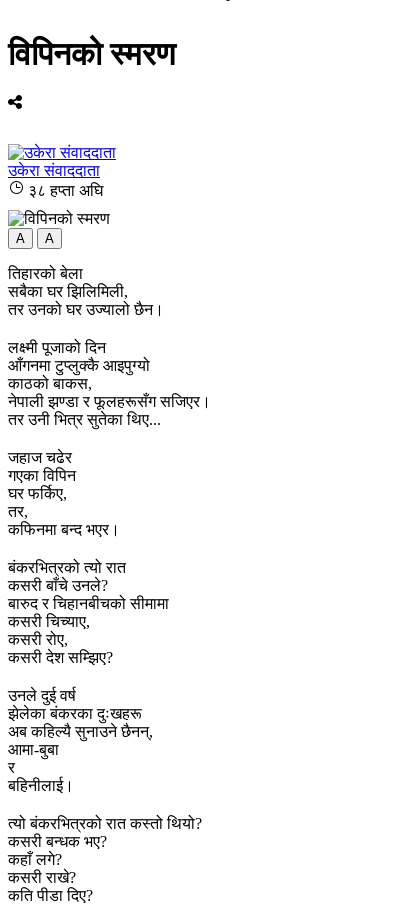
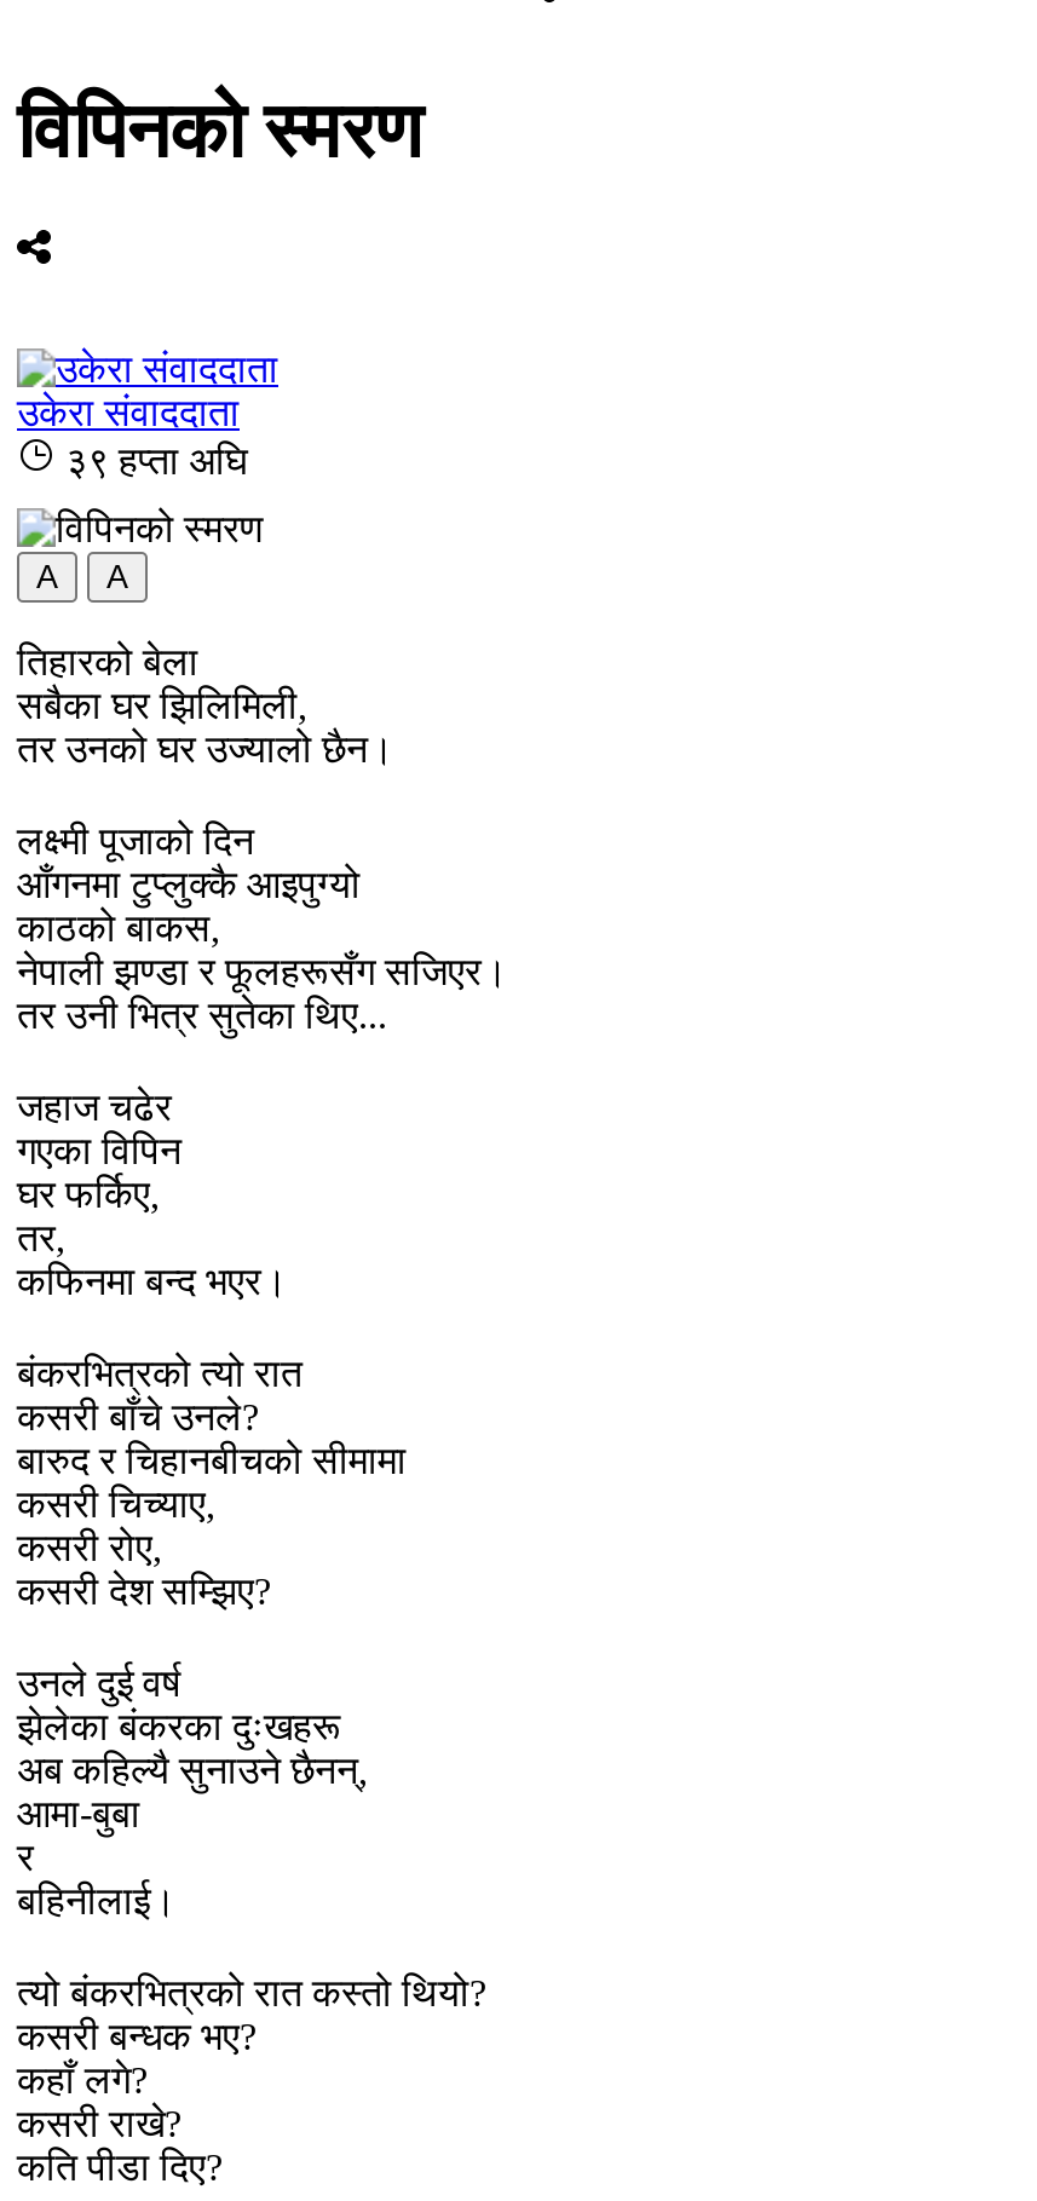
[24,182,103,199] ३८ हप्ता अघि -> [56,441,247,483] ३९ हप्ता अघि

